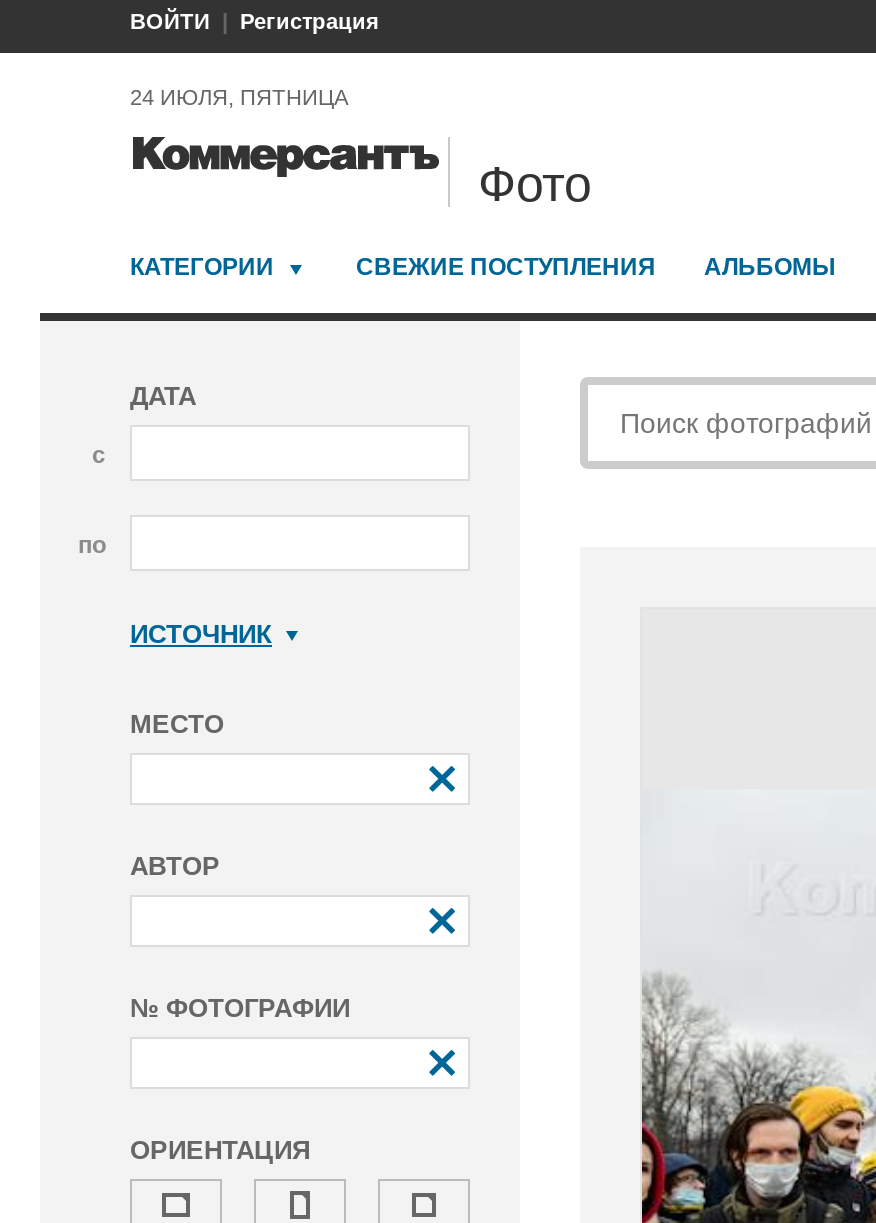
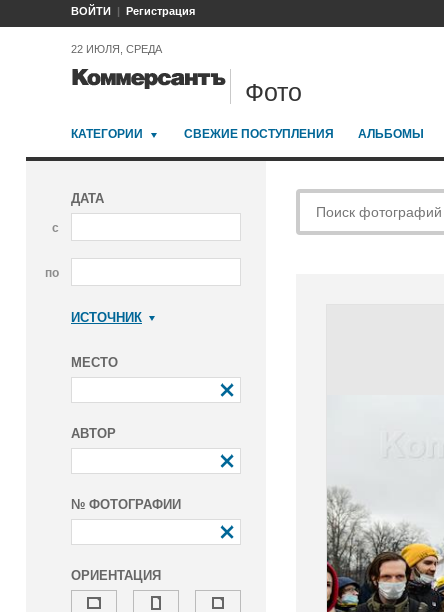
[130,85,348,109] 24 ИЮЛЯ, ПЯТНИЦА -> [71,43,162,55] 22 ИЮЛЯ, СРЕДА

